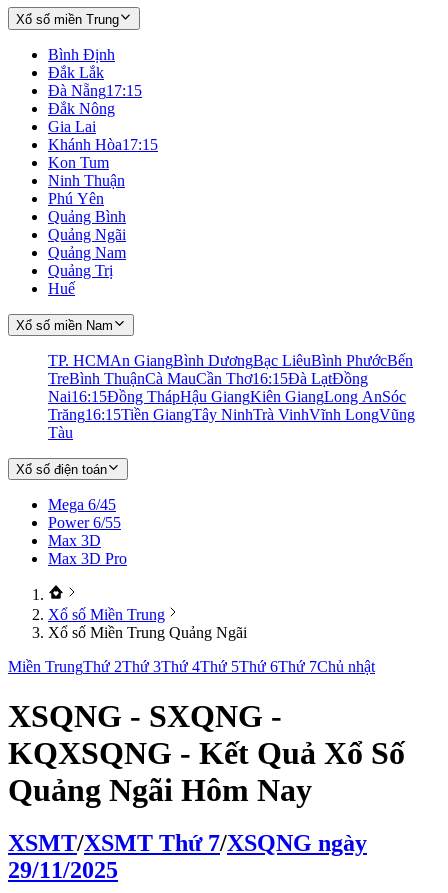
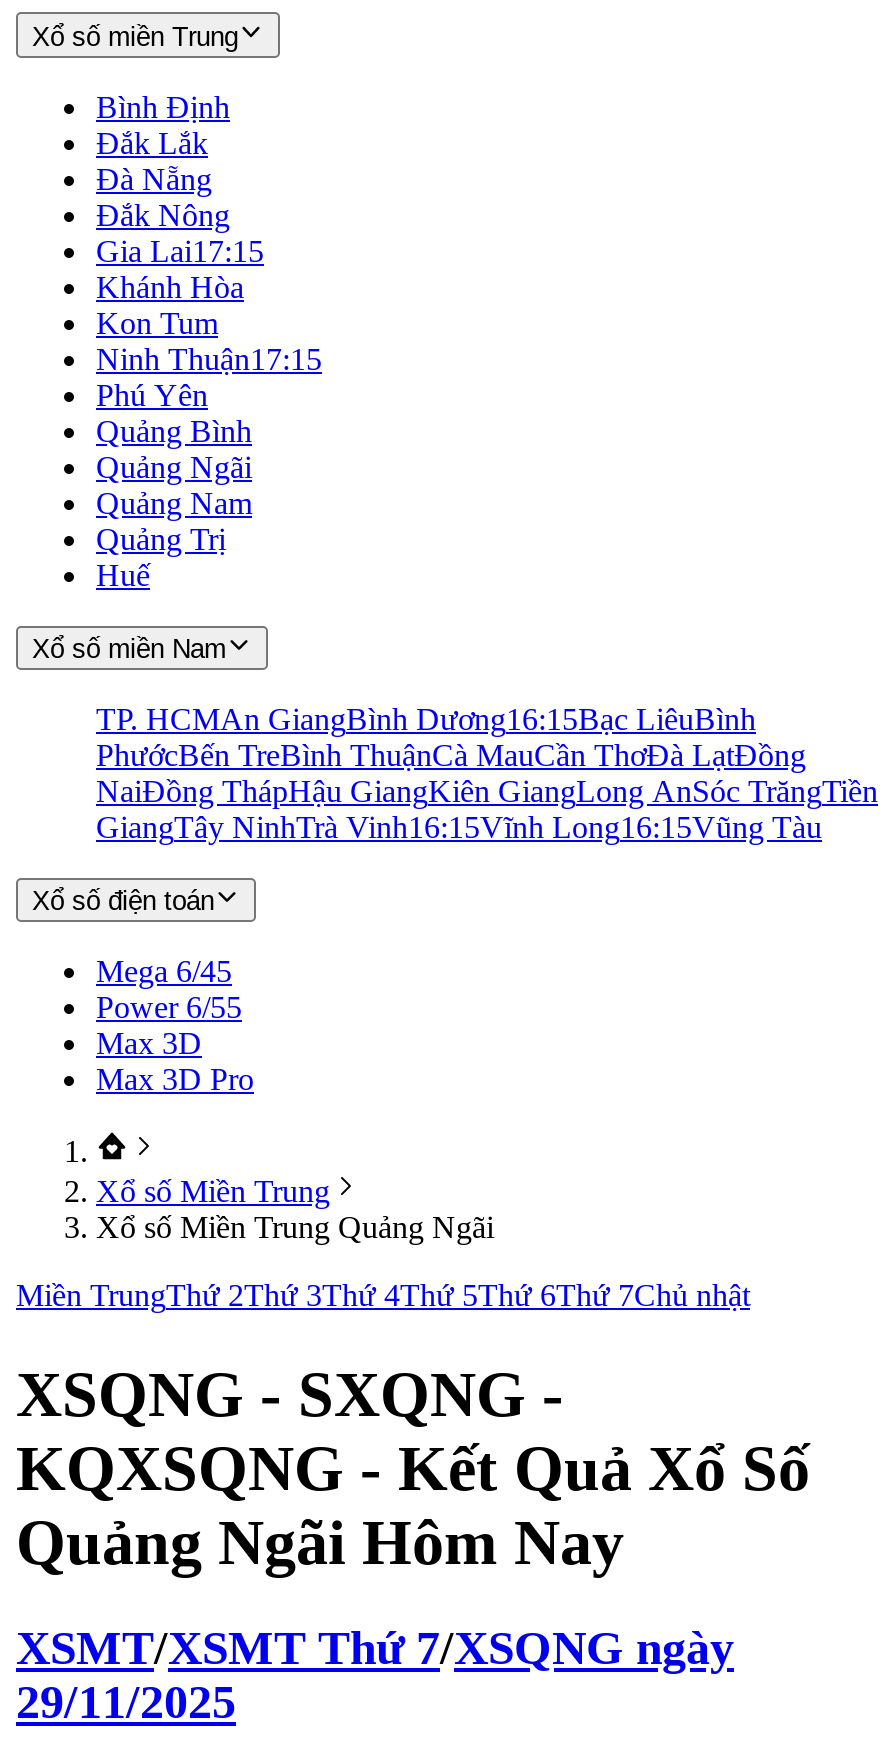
[48,82,142,99] Đà Nẵng 17:15 -> [96,161,212,195] Đà Nẵng
[48,118,158,153] Gia Lai | Khánh Hòa 17:15 -> [96,233,264,303] Gia Lai17:15 | Khánh Hòa
[48,172,125,189] Ninh Thuận -> [96,341,322,375] Ninh Thuận17:15
[48,352,415,441] TP. HCMAn GiangBình DươngBạc LiêuBình PhướcBến | TreBình ThuậnCà MauCần Thơ16:15Đà LạtĐồng | Nai 16:15Đồng ThápHậu GiangKiên GiangLong AnSóc | Trăng 16:15Tiền GiangTây NinhTrà VinhVĩnh LongVũng | Tàu -> [96,702,878,844] TP. HCMAn GiangBình Dương16:15Bạc LiêuBình | PhướcBến TreBình ThuậnCà MauCần ThơĐà LạtĐồng | NaiĐồng ThápHậu GiangKiên GiangLong AnSóc TrăngTiền | GiangTây NinhTrà Vinh16:15Vĩnh Long16:15Vũng Tàu

